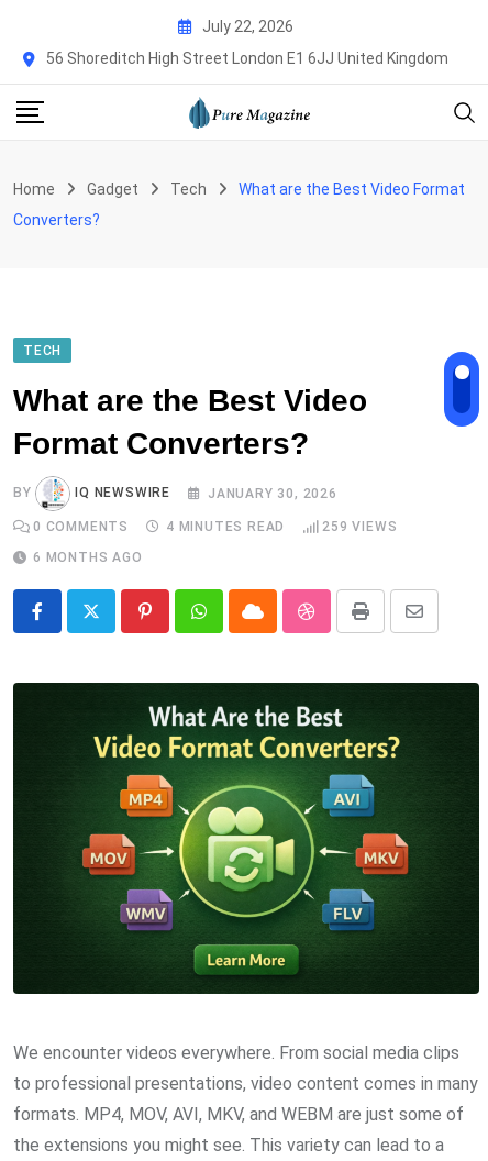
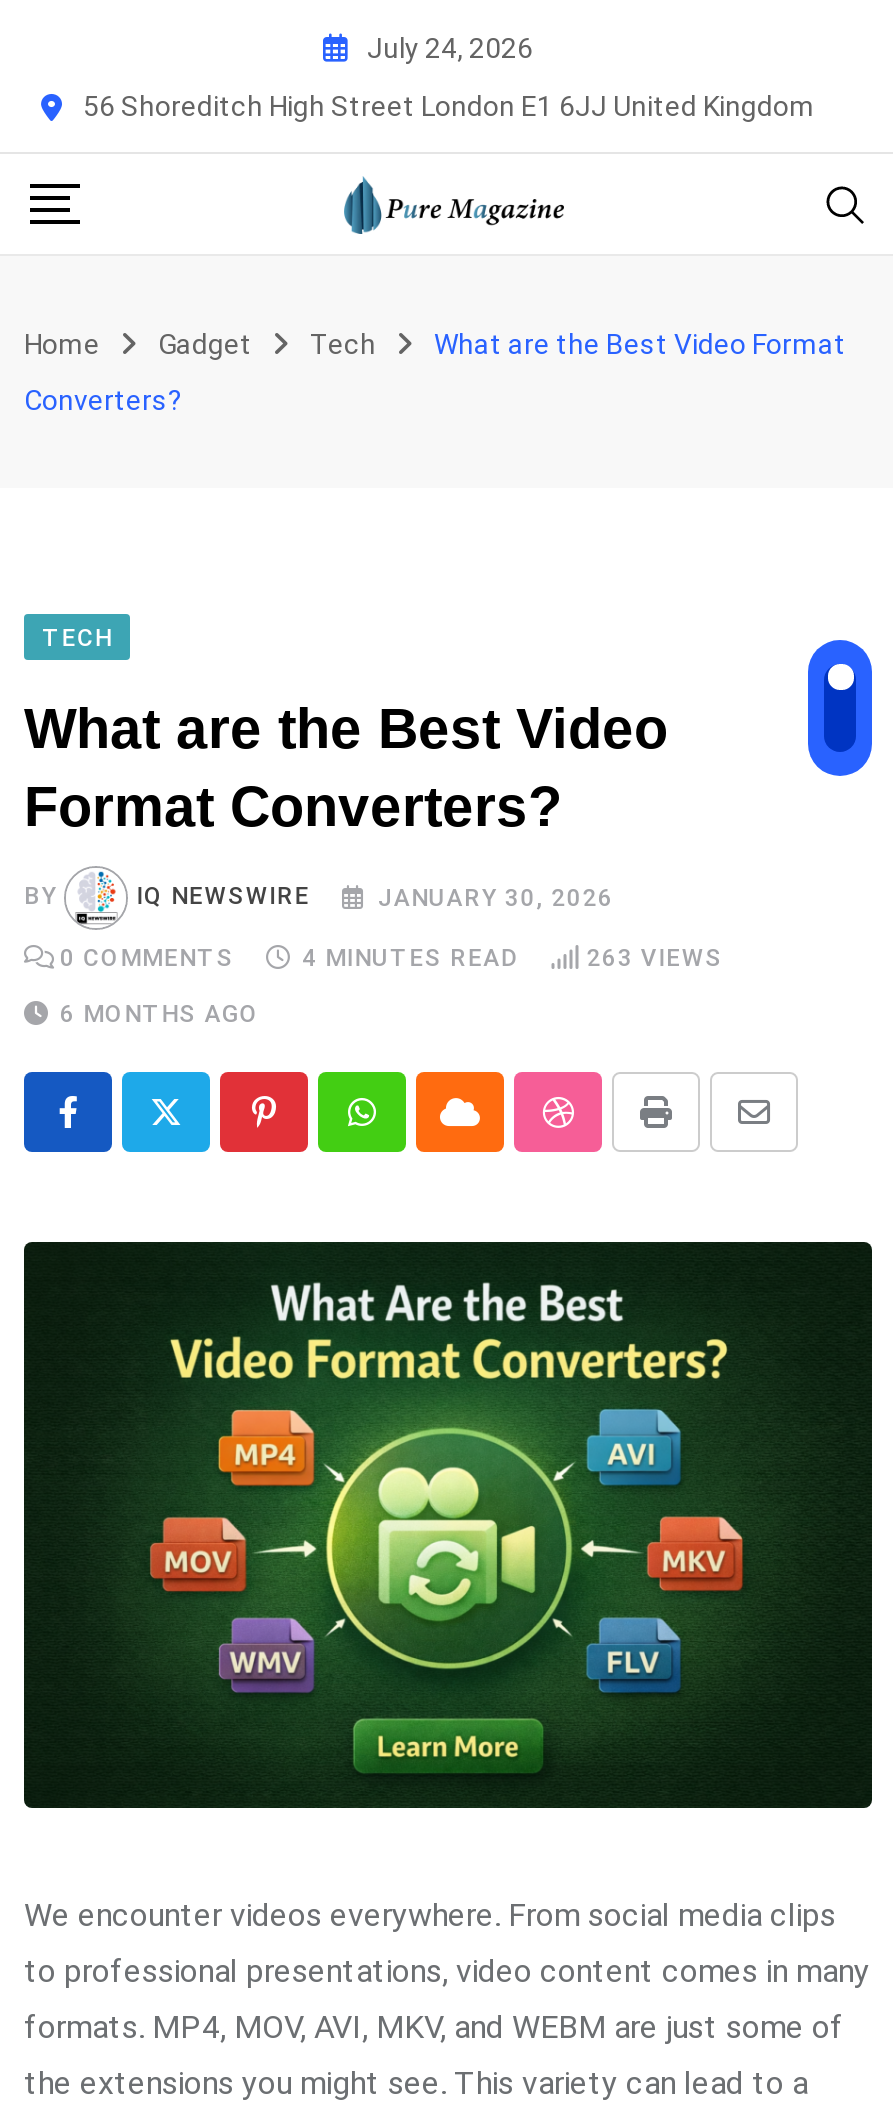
[202,17,293,35] July 22, 2026 -> [367,31,533,63] July 24, 2026
[322,519,397,534] 259 VIEWS -> [586,944,723,972] 263 VIEWS

